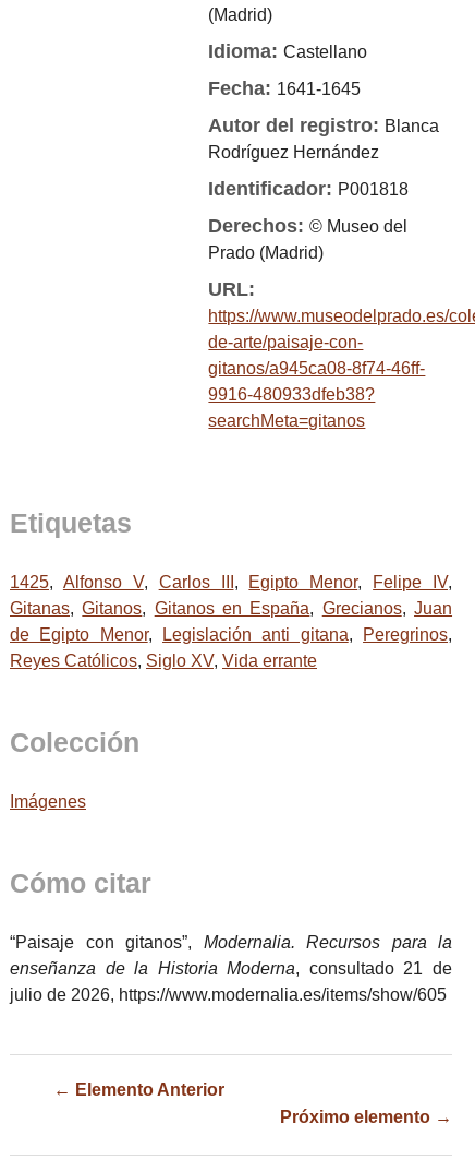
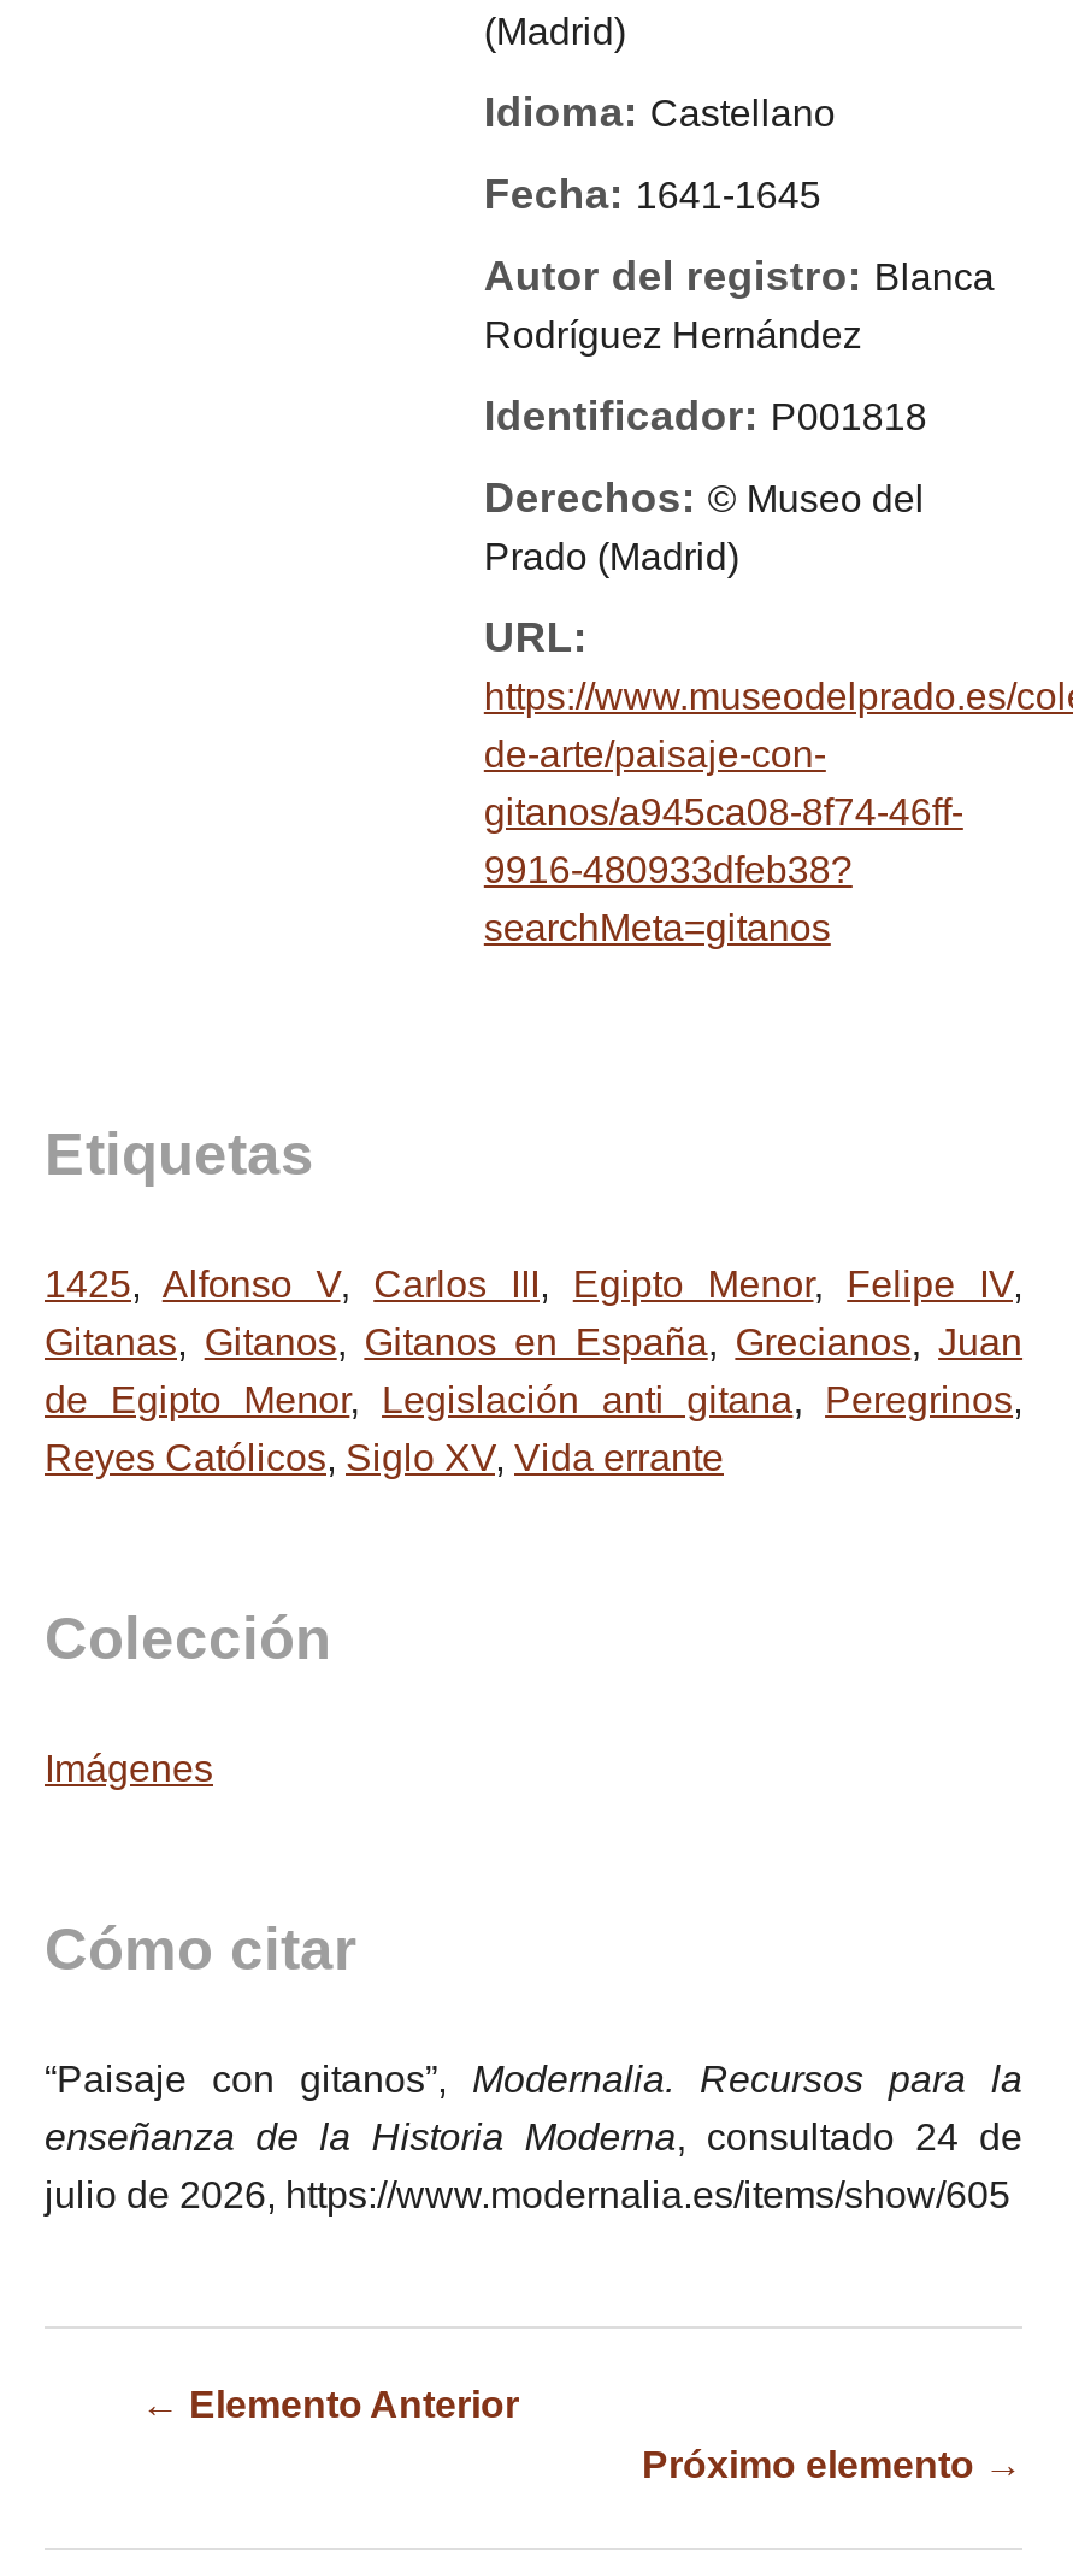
[10,960,452,978] enseñanza de la Historia Moderna, consultado 21 de -> [45,2117,1022,2158] enseñanza de la Historia Moderna, consultado 24 de

